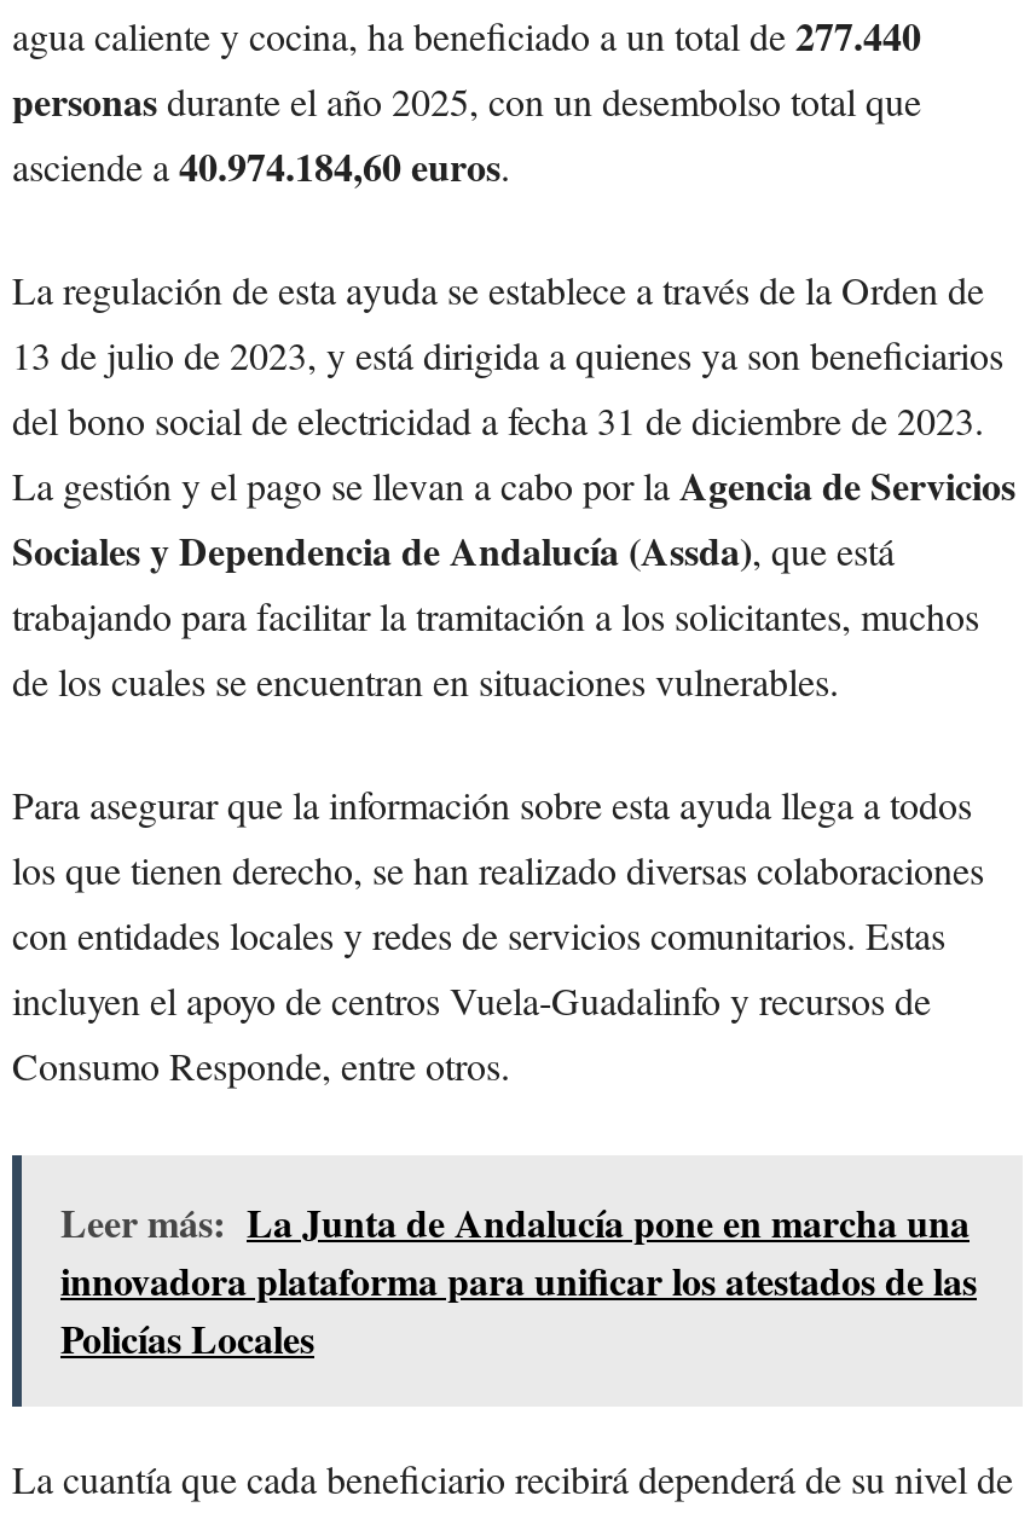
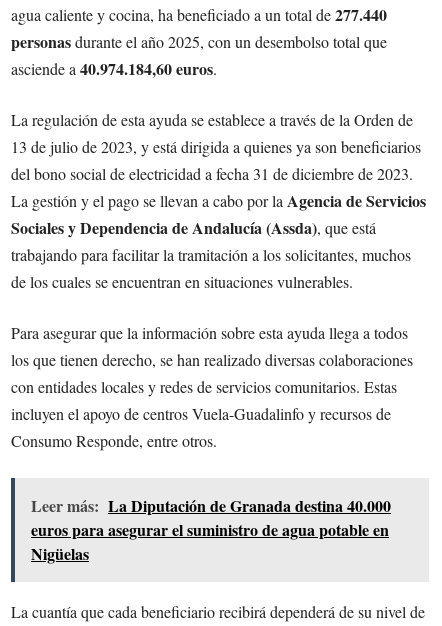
[60,1194,977,1365] Leer más: La Junta de Andalucía pone en marcha una | innovadora plataforma para unificar los atestados de las | Policías Locales -> [31,494,391,565] Leer más: La Diputación de Granada destina 40.000 | euros para asegurar el suministro de agua potable en | Nigüelas

